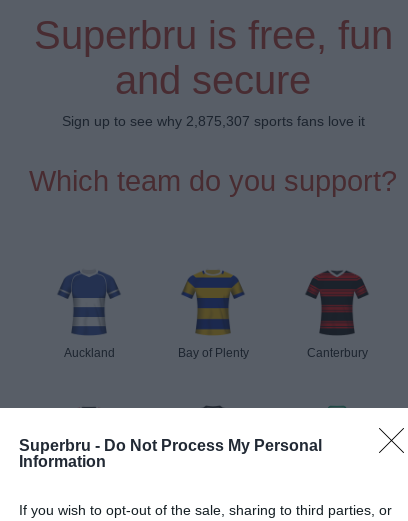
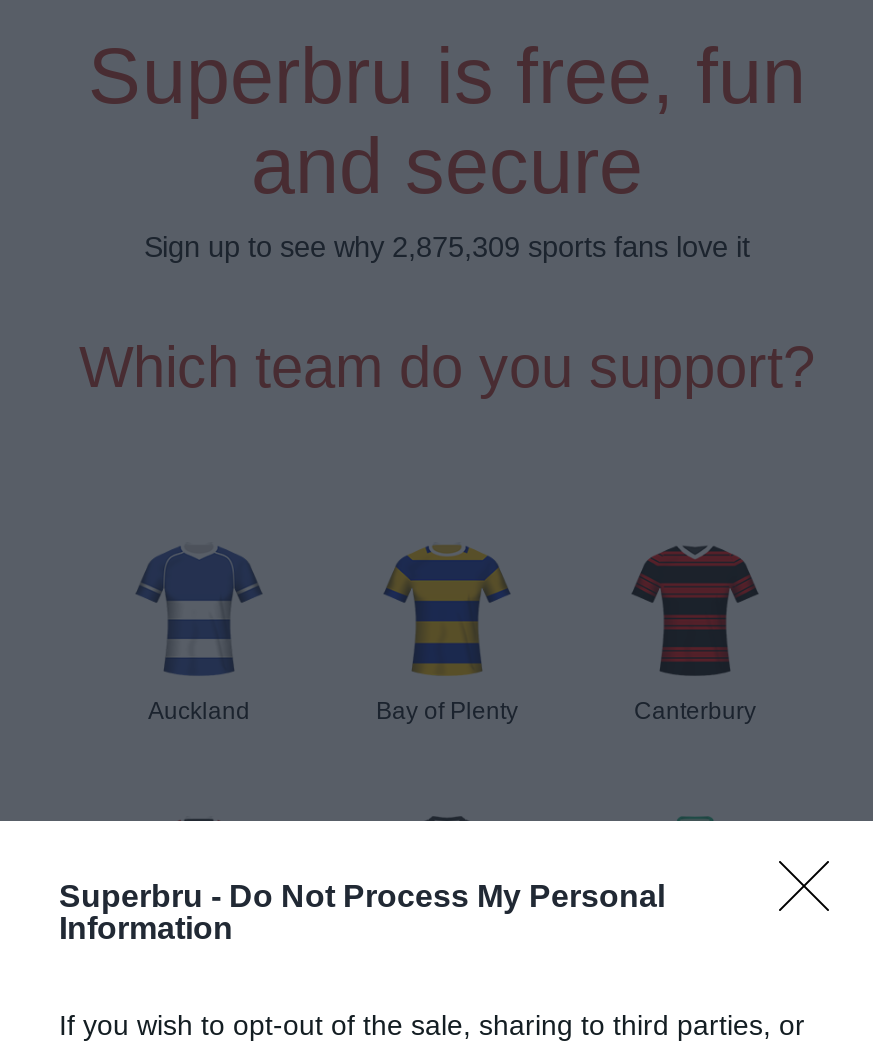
[61,113,364,129] Sign up to see why 2,875,307 sports fans love it -> [144,231,750,263] Sign up to see why 2,875,309 sports fans love it

